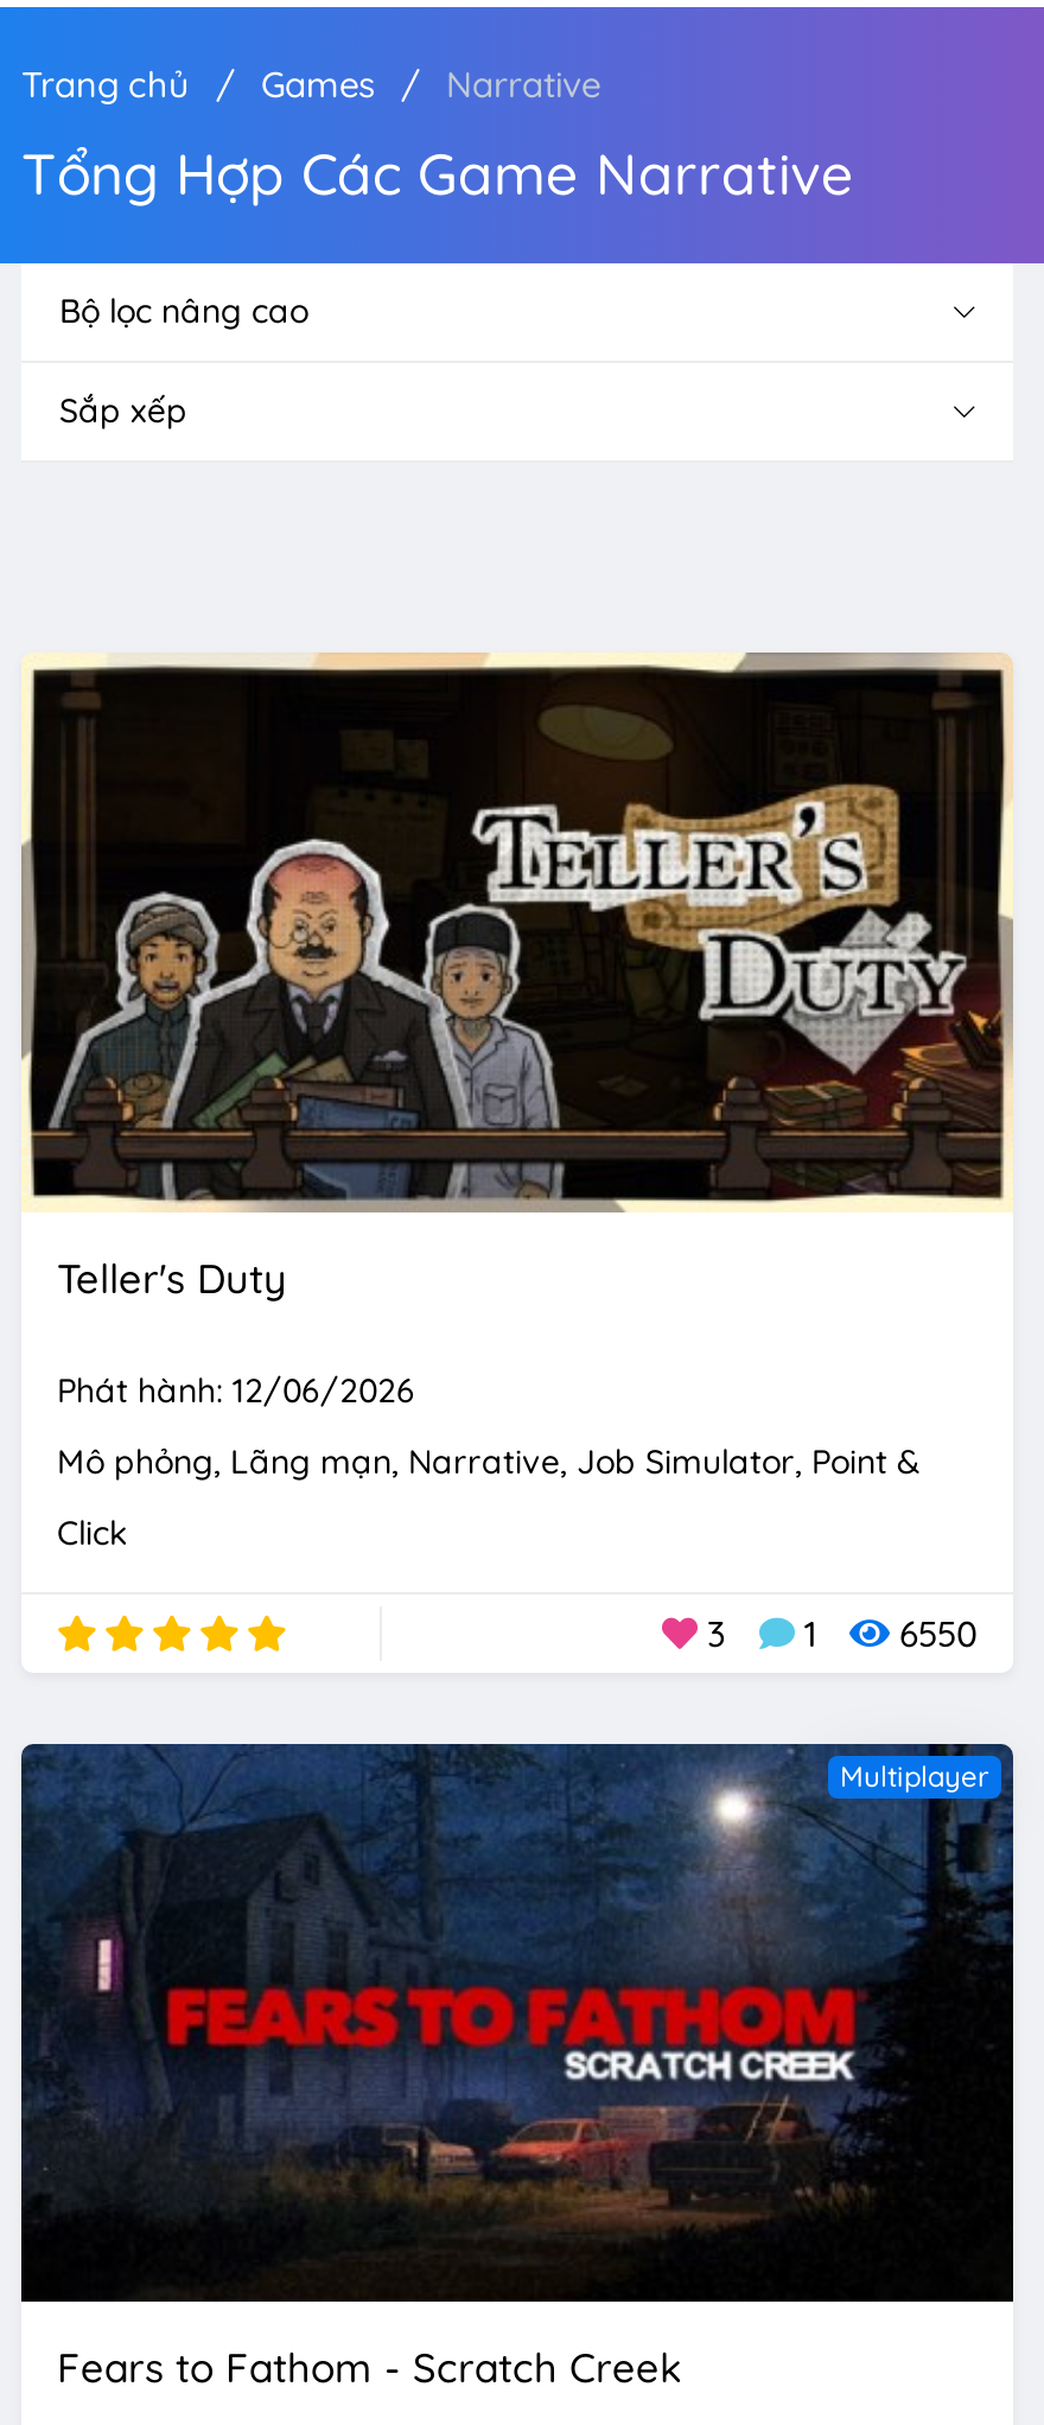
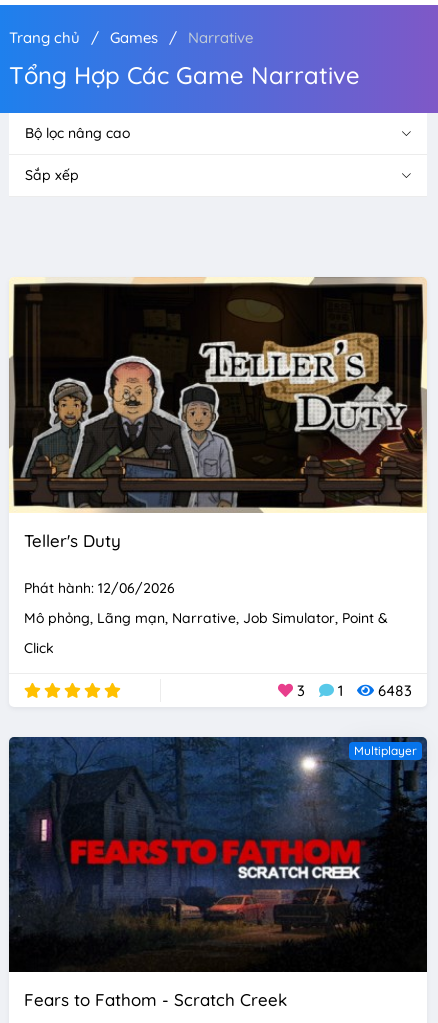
[707,1610,978,1656] 3 1 6550 -> [297,681,412,700] 3 1 6483

